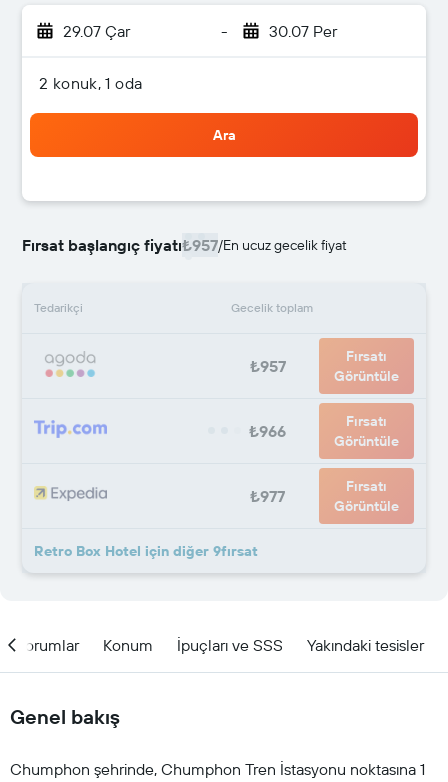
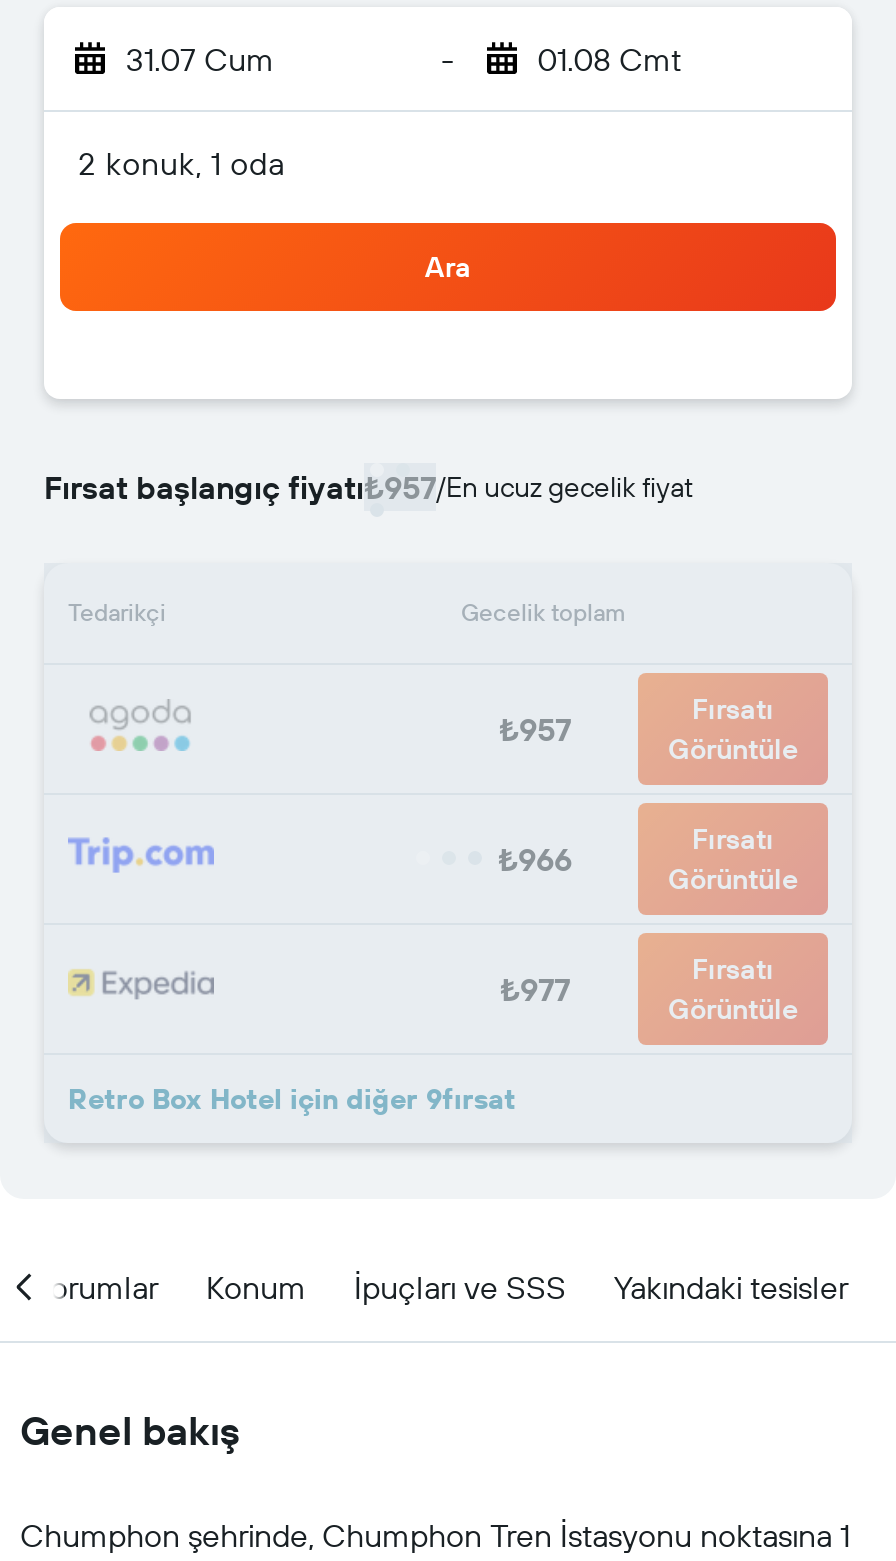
[63,21,130,41] 29.07 Çar -> [126,39,274,79] 31.07 Cum
[268,21,336,41] 30.07 Per -> [537,39,681,79] 01.08 Cmt

